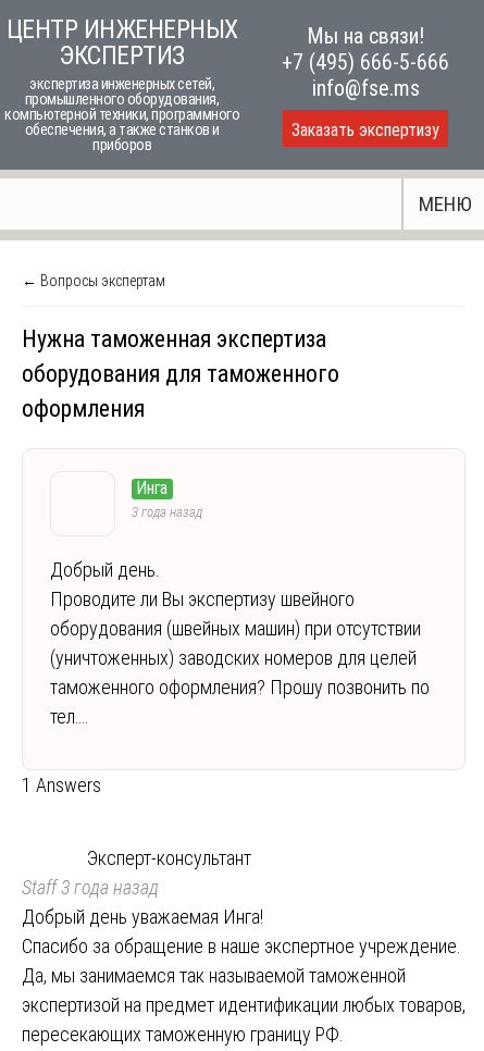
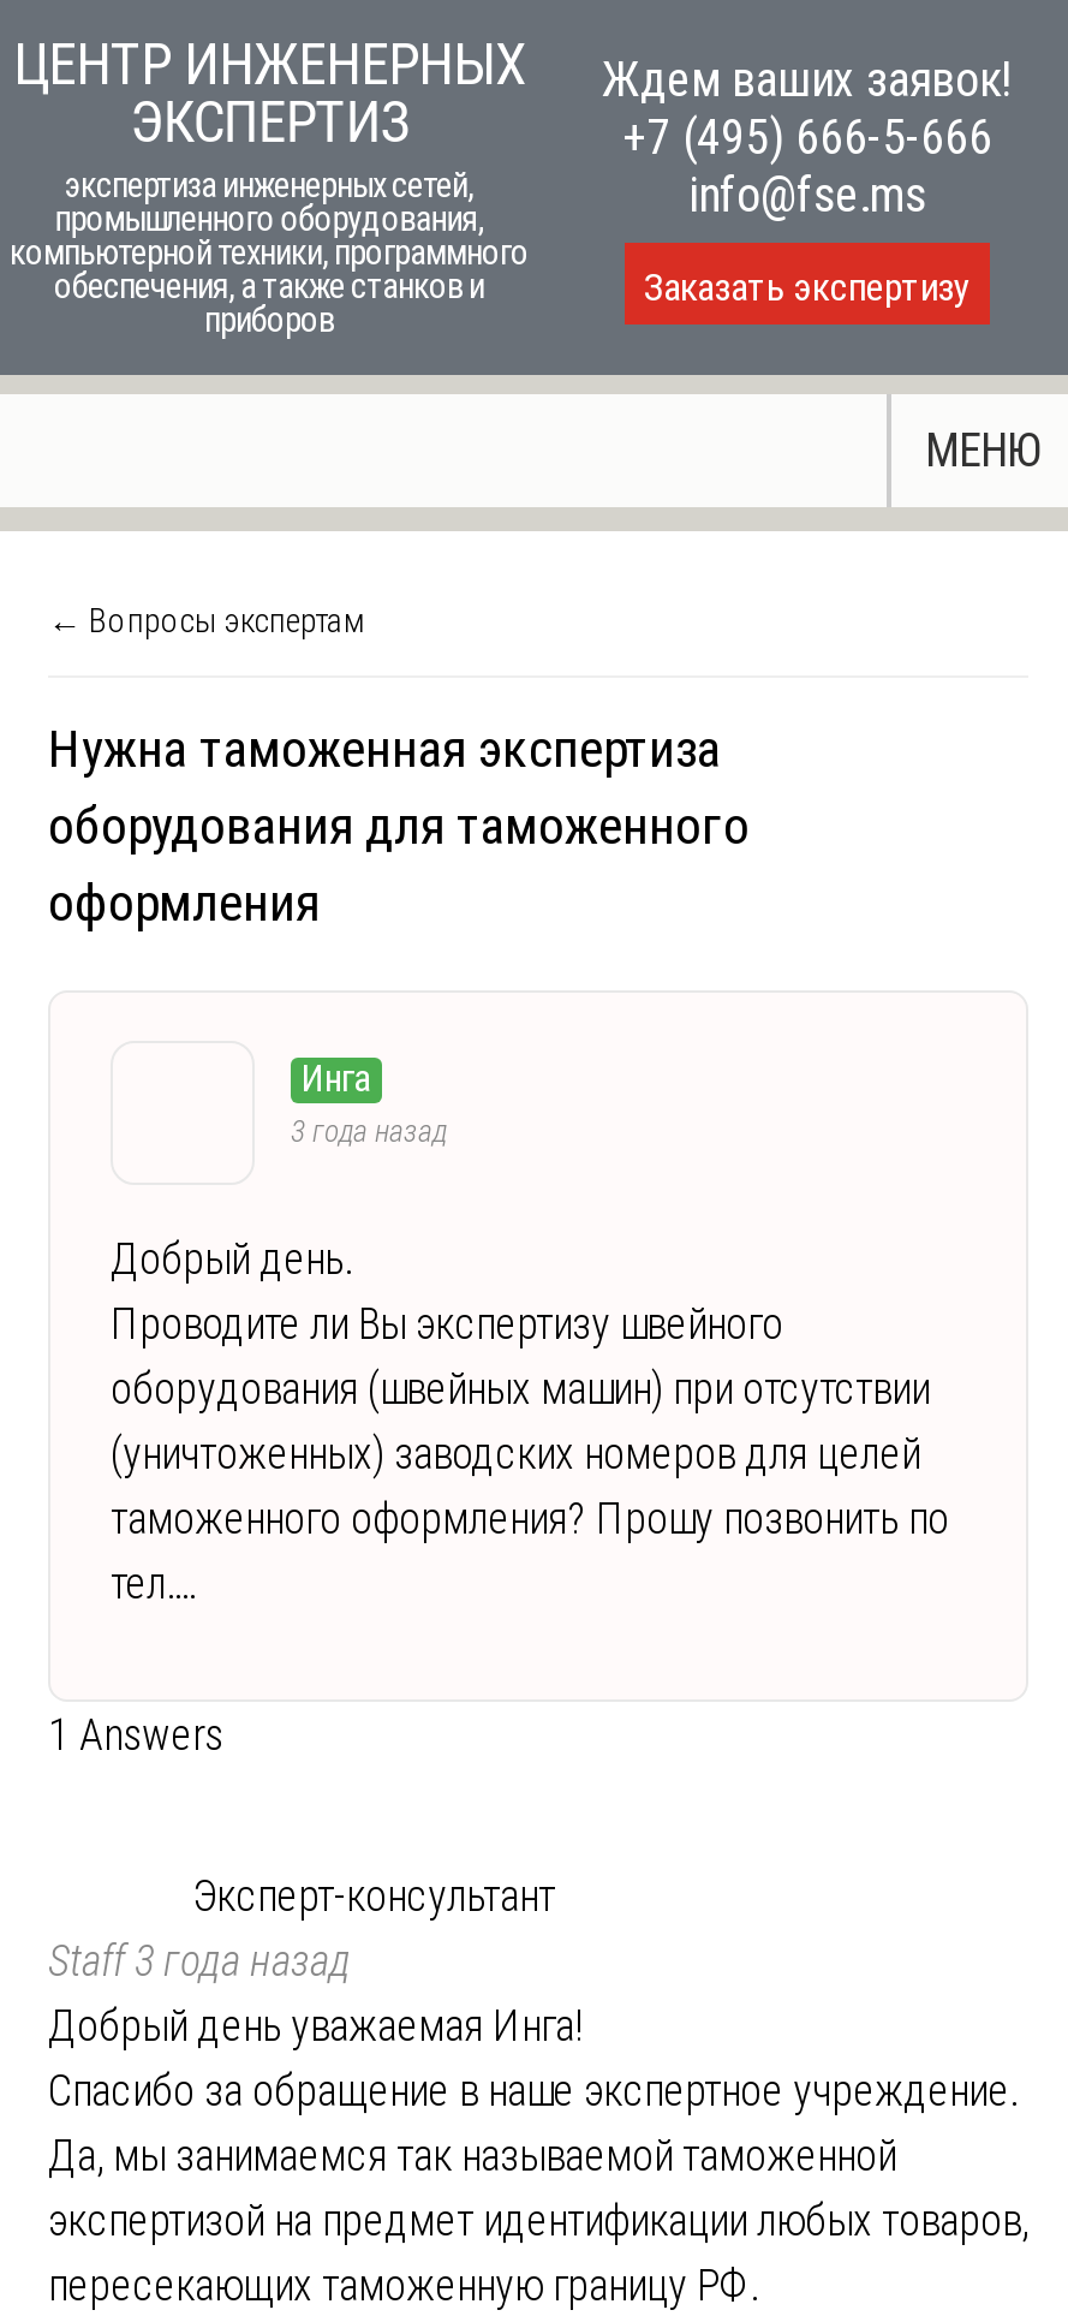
[307,23,424,49] Мы на связи! -> [602,51,1013,109] Ждем ваших заявок!

